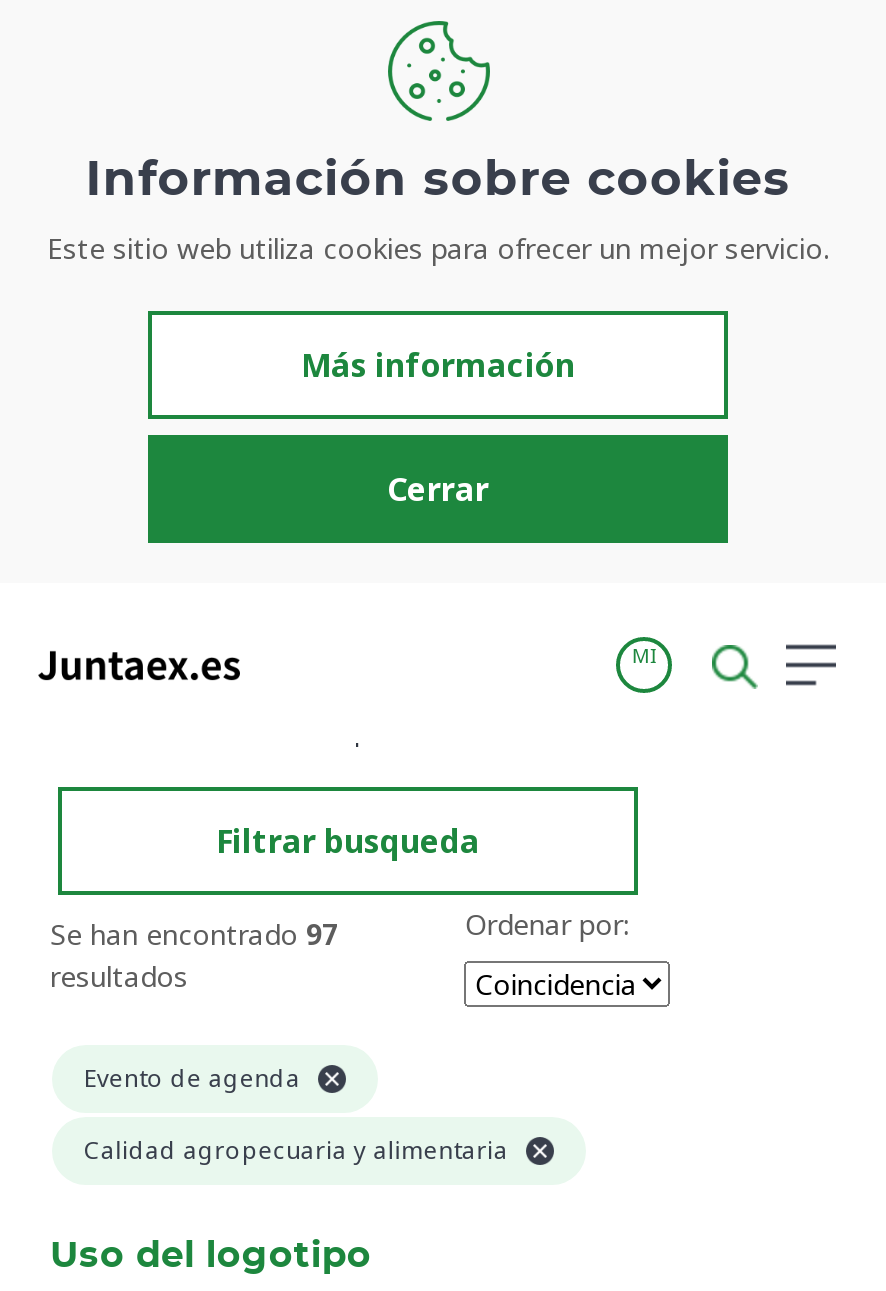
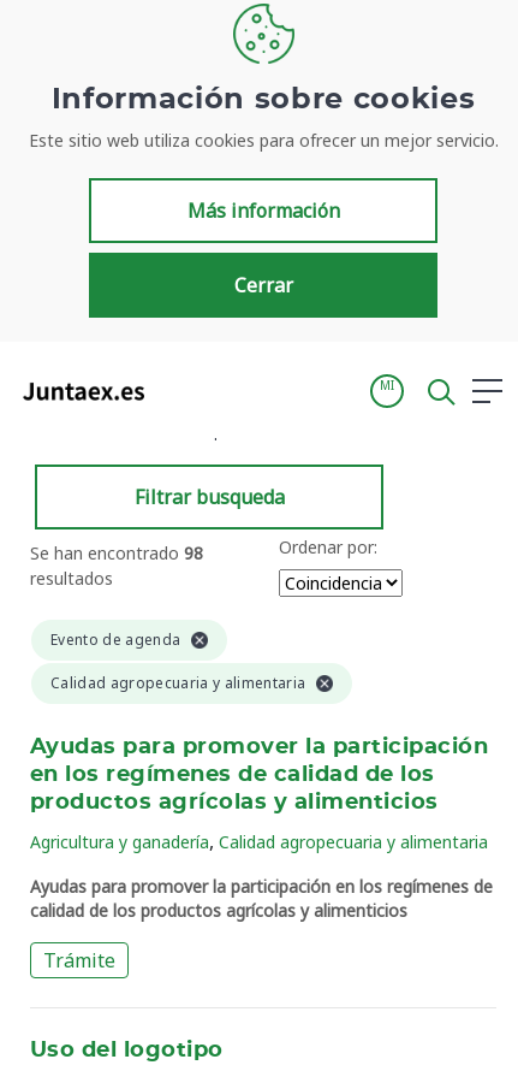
[50,915,338,953] Se han encontrado 97 -> [30,542,203,564] Se han encontrado 98
none -> [30,736,493,974] Ayudas para promover la participación | en los regímenes de calidad de los | productos agrícolas y alimenticios | Agricultura y ganadería, Calidad agropecuaria y alimentaria | Ayudas para promover la participación en los regímenes de | calidad de los productos agrícolas y alimenticios | Trámite

